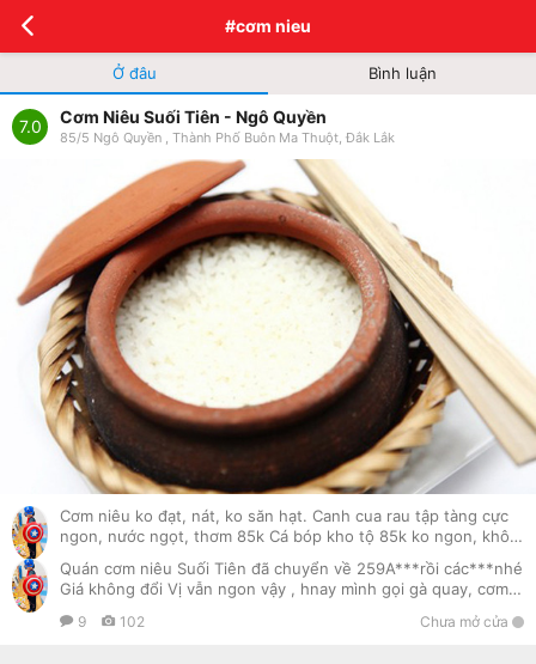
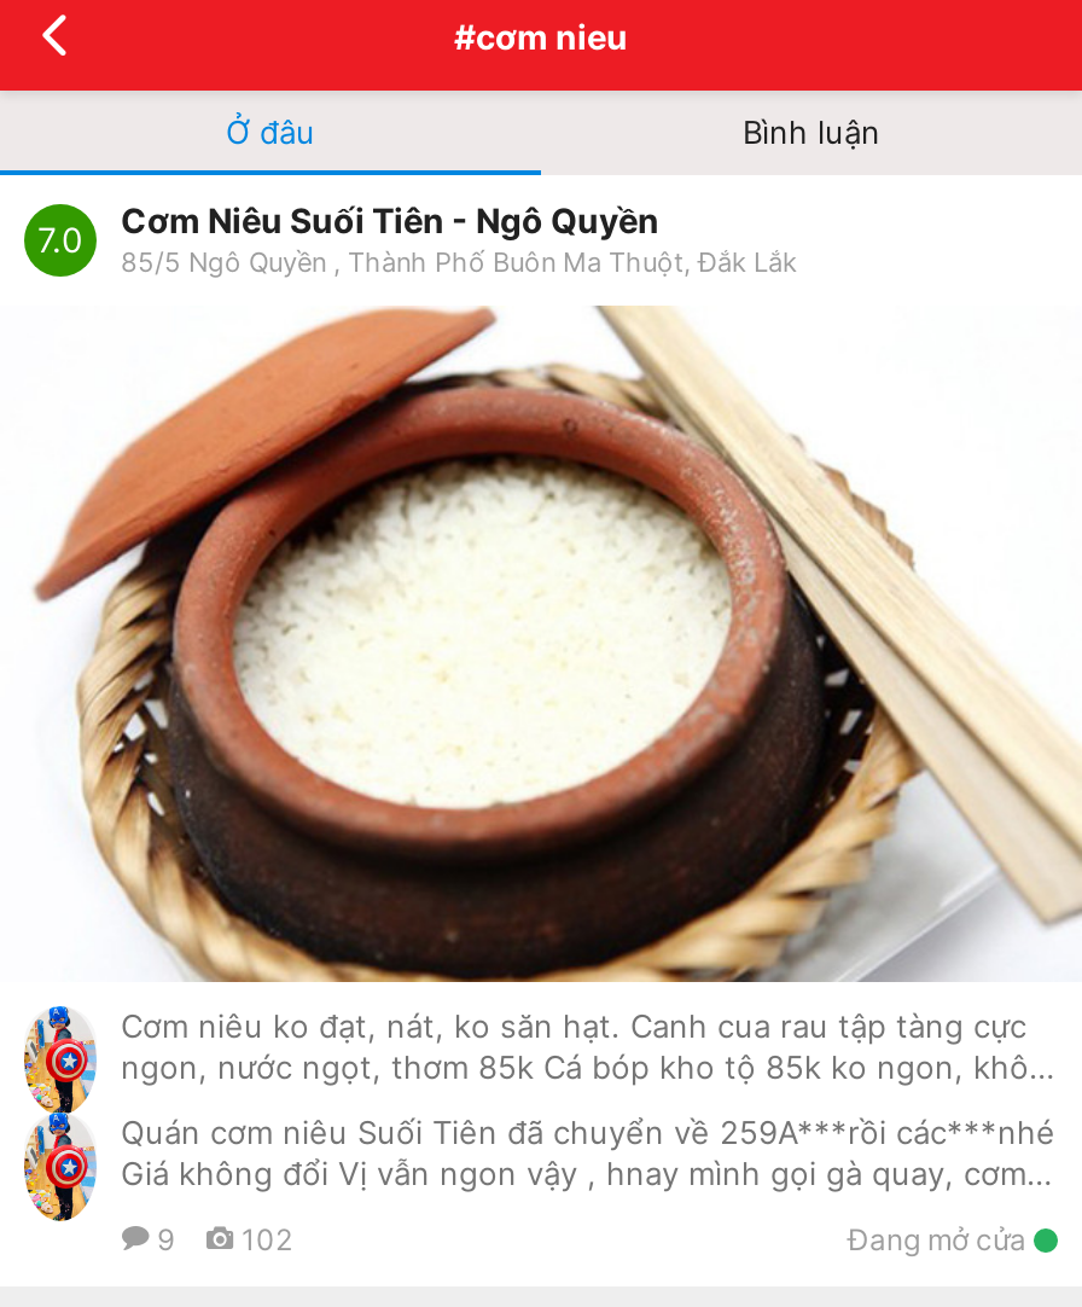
[420,613,512,631] Chưa mở cửa -> [848,1221,1034,1257] Đang mở cửa

